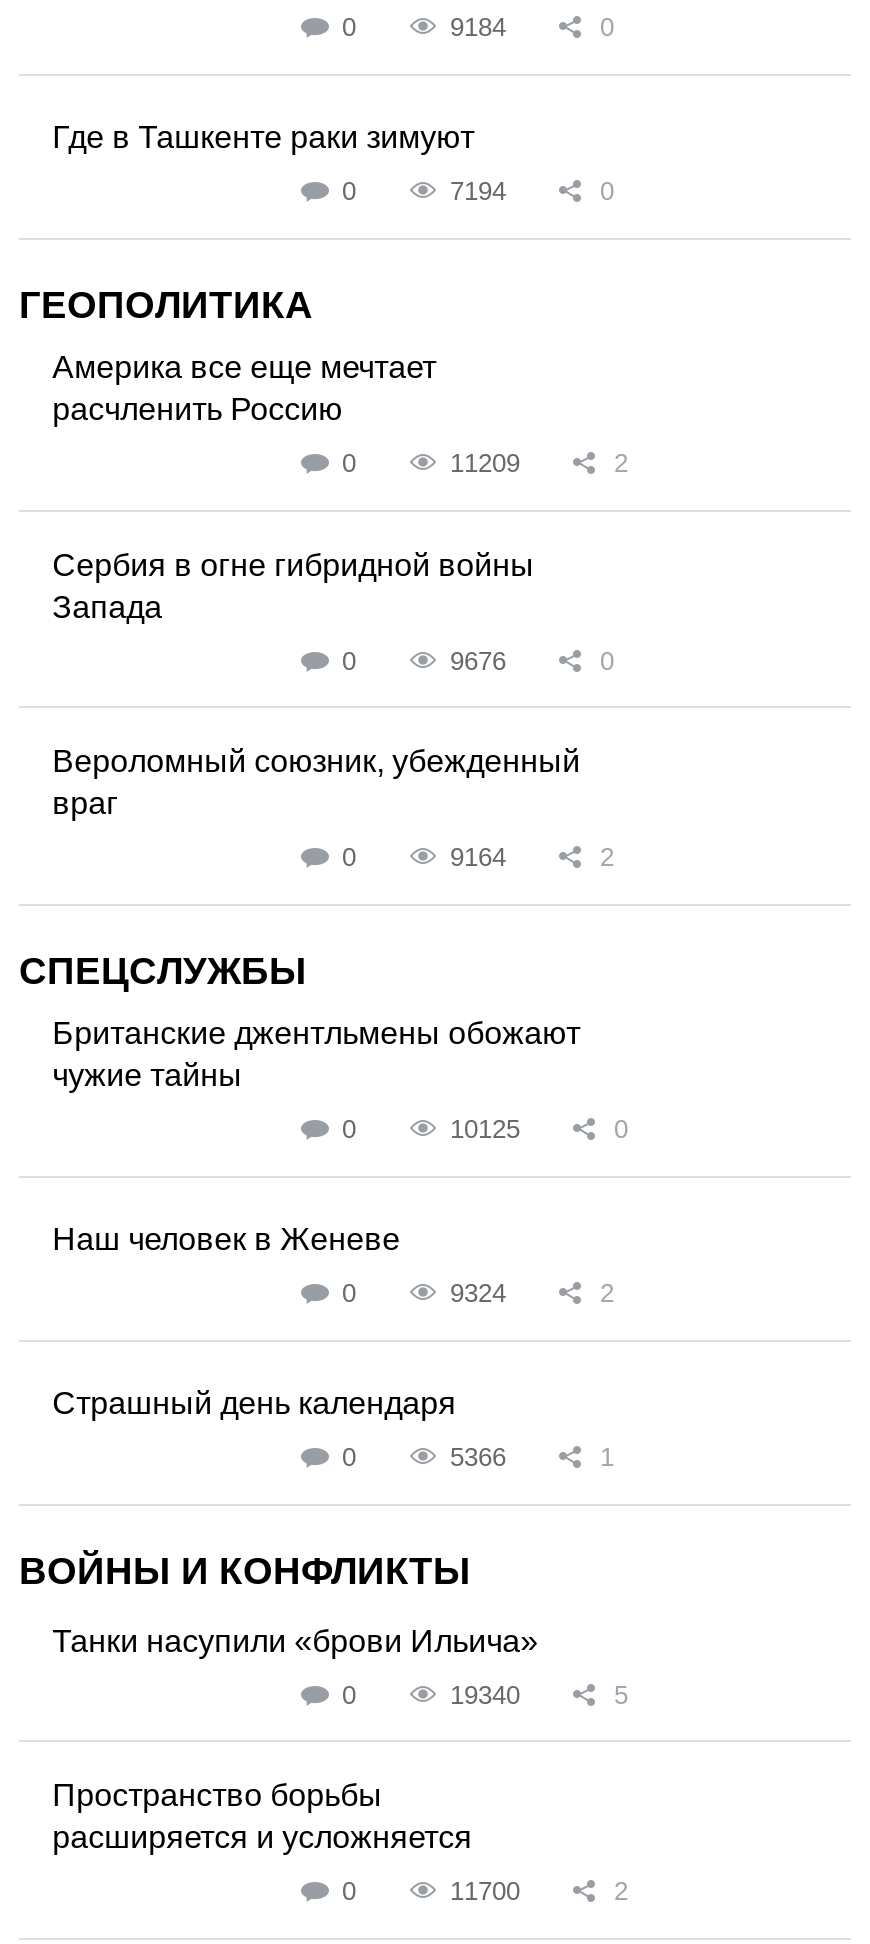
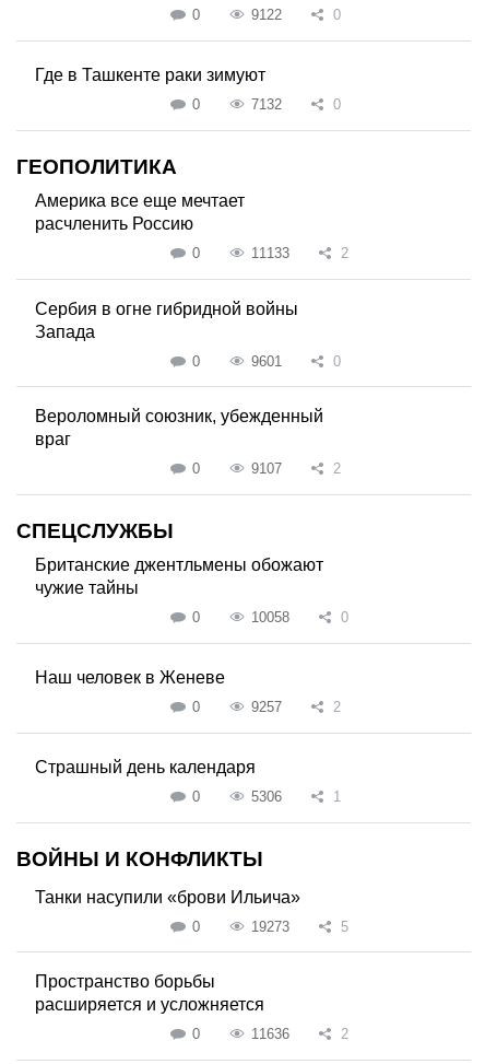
[450,13,506,43] 9184 -> [252,7,282,23] 9122
[450,176,506,206] 7194 -> [252,96,282,113] 7132
[450,448,520,478] 11209 -> [252,245,290,261] 11133
[450,645,506,675] 9676 -> [252,353,282,369] 9601
[450,843,506,873] 9164 -> [252,461,282,477] 9107
[450,1115,520,1145] 10125 -> [252,609,290,626] 10058
[450,1278,506,1308] 9324 -> [252,699,282,715] 9257
[450,1442,506,1472] 5366 -> [252,788,282,805] 5306
[450,1679,520,1709] 19340 -> [252,918,290,935] 19273
[450,1877,520,1907] 11700 -> [252,1026,290,1043] 11636

